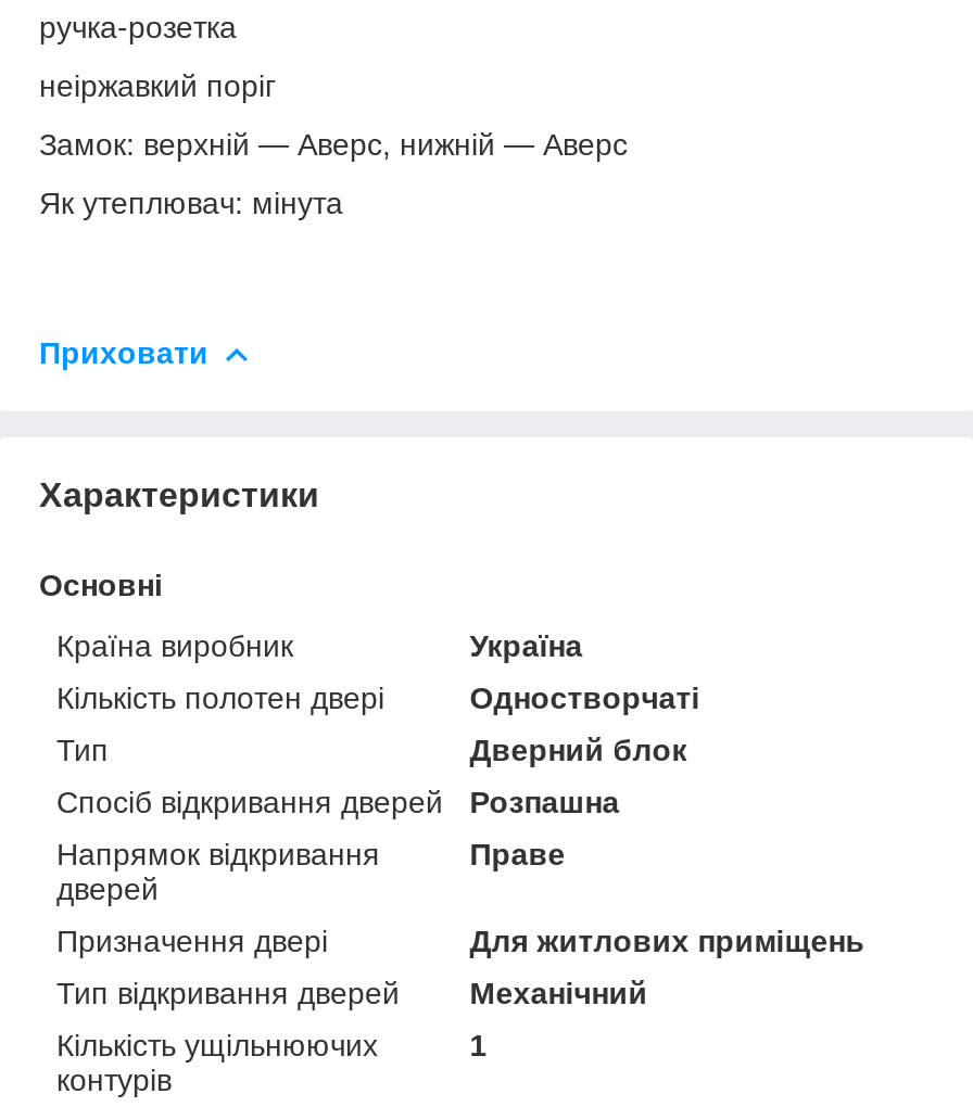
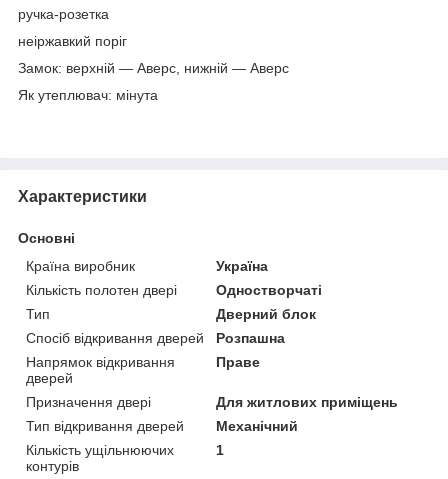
[39,335,208,370] Приховати -> none

